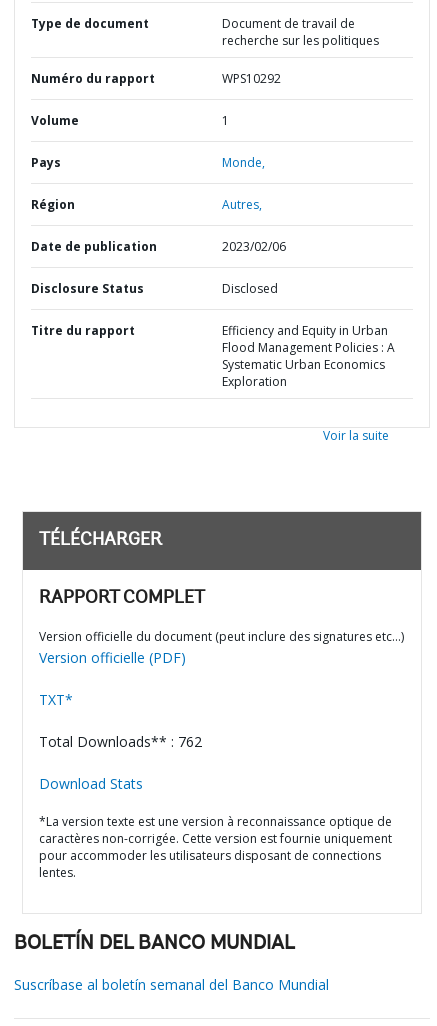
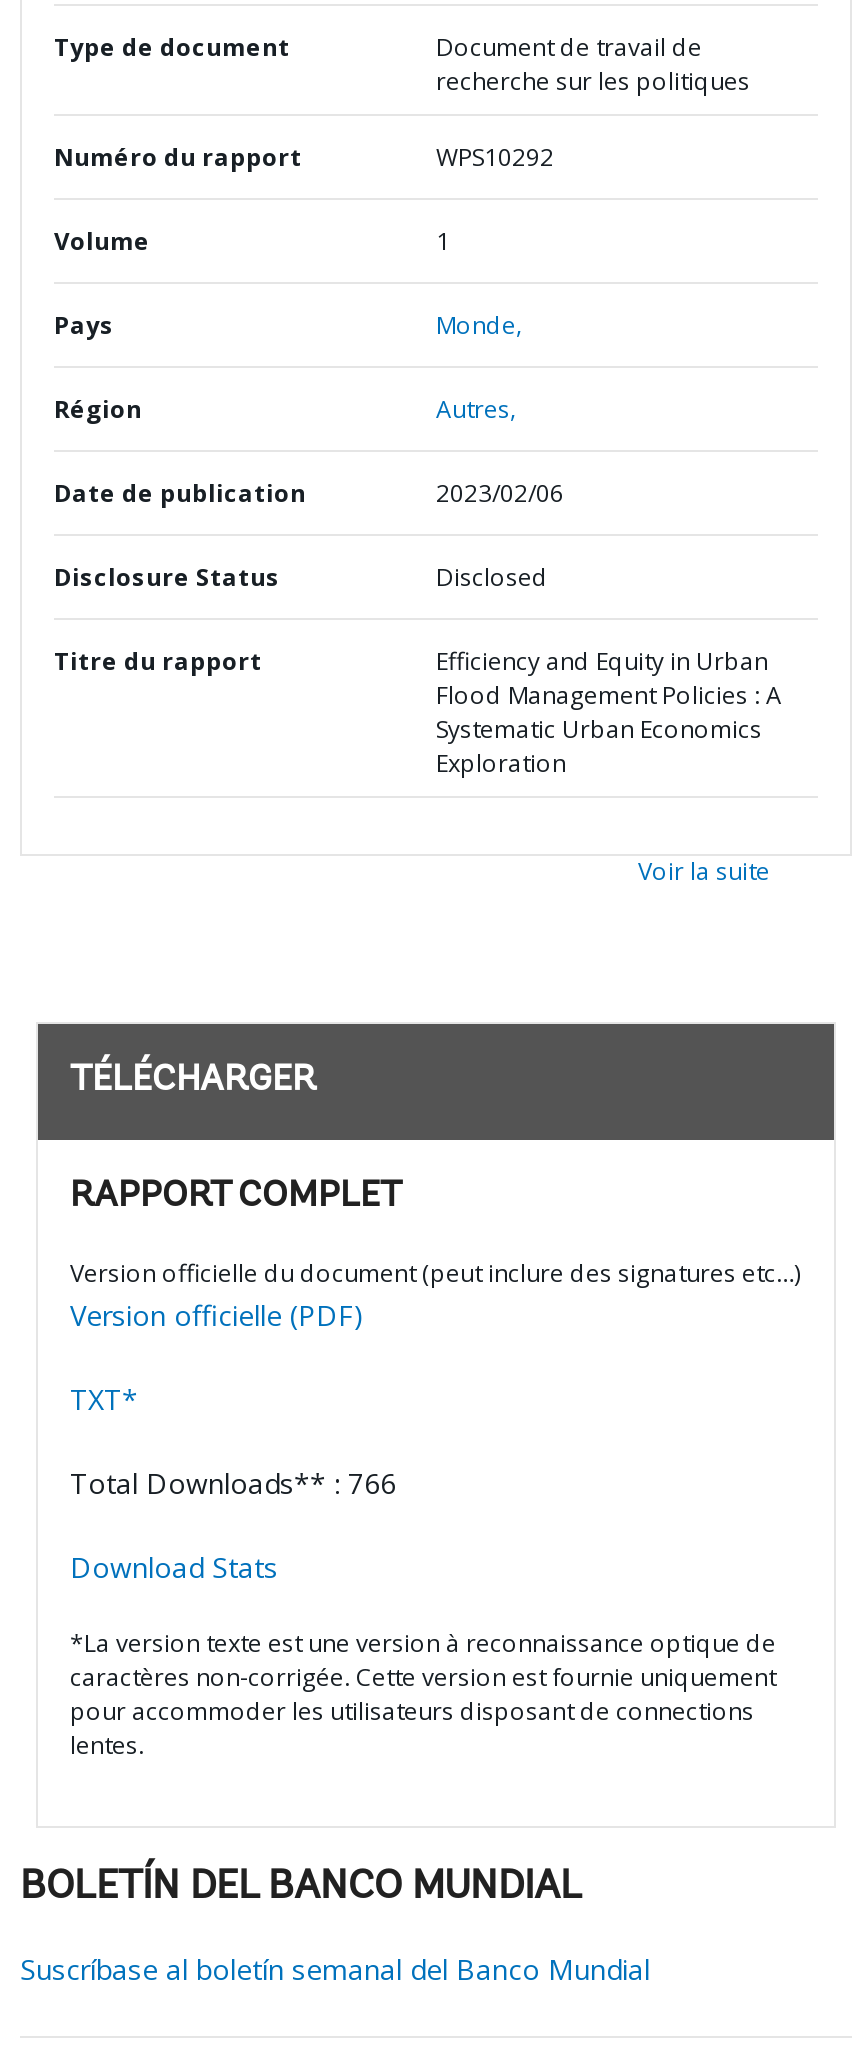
[39,732,202,751] Total Downloads** : 762 -> [70,1464,396,1502] Total Downloads** : 766

